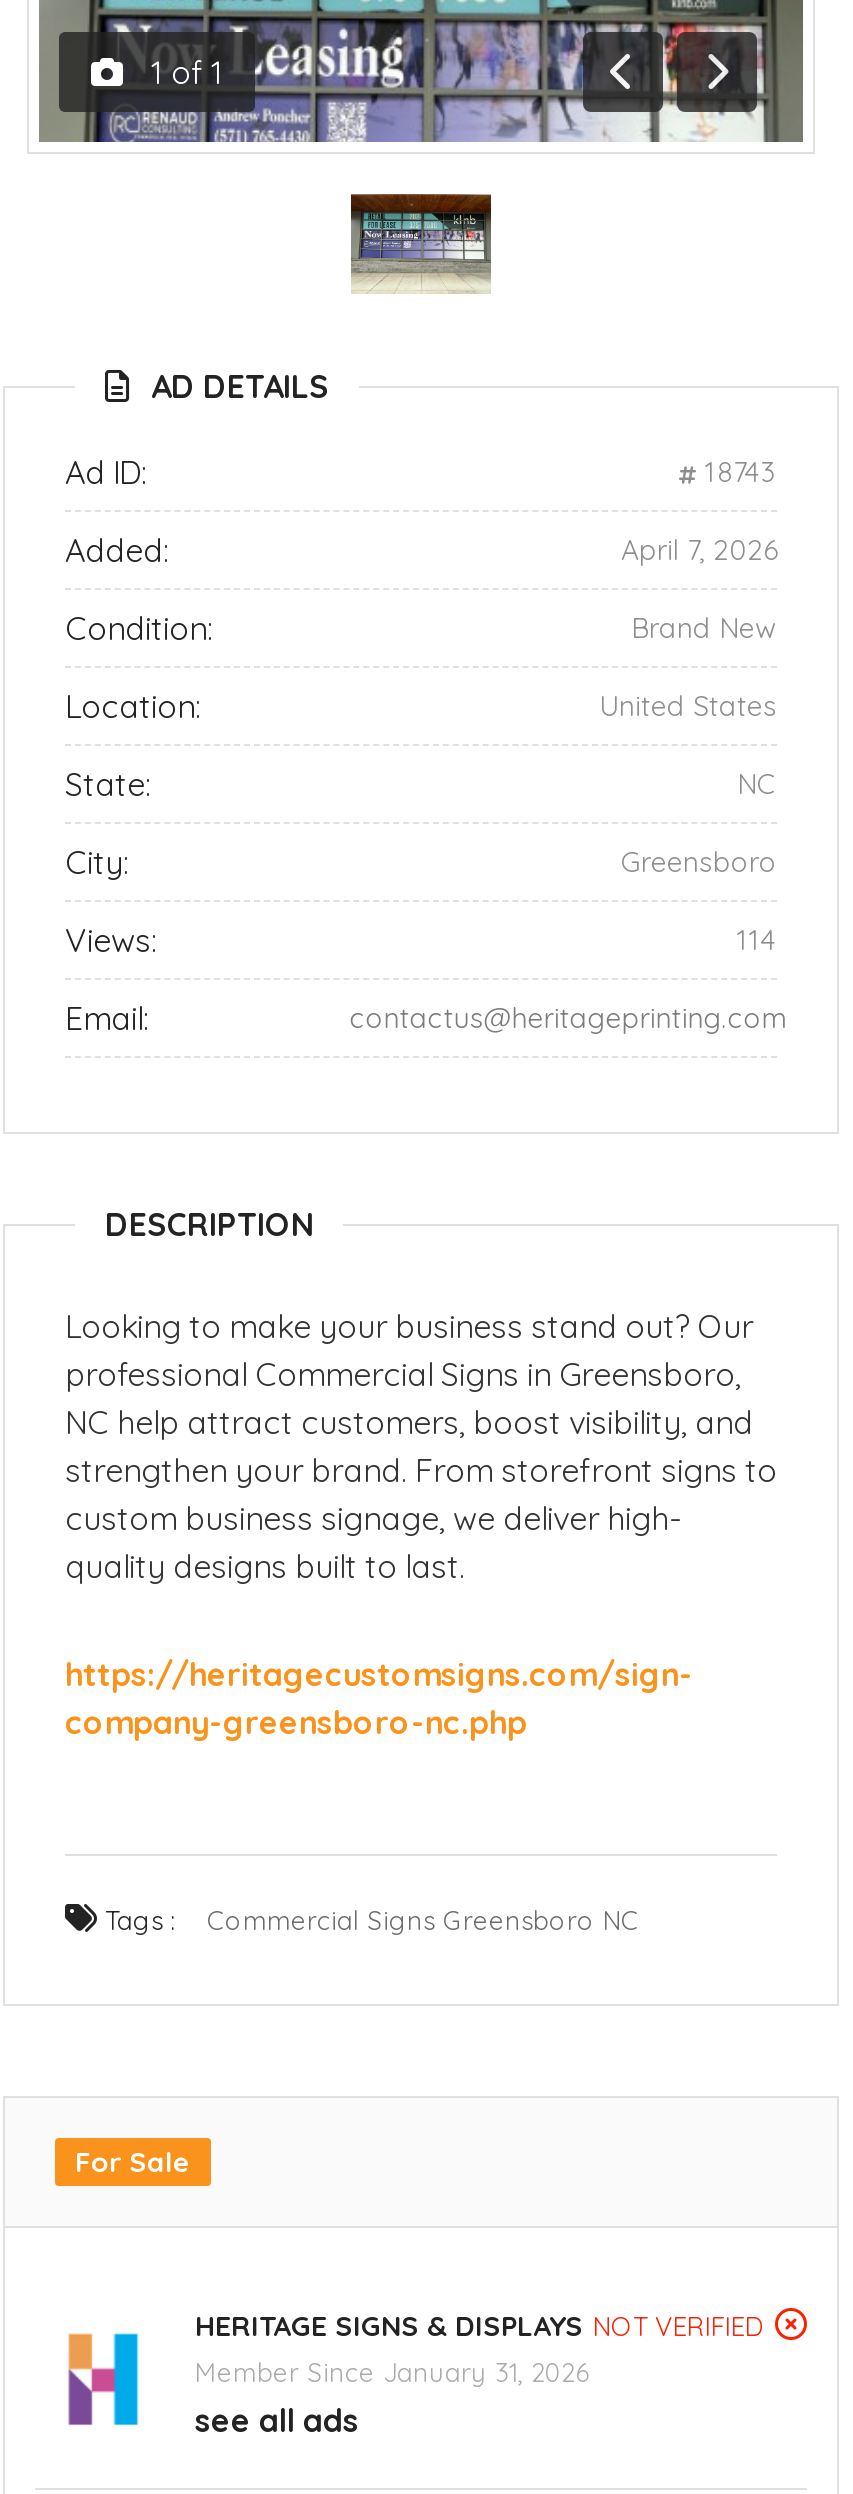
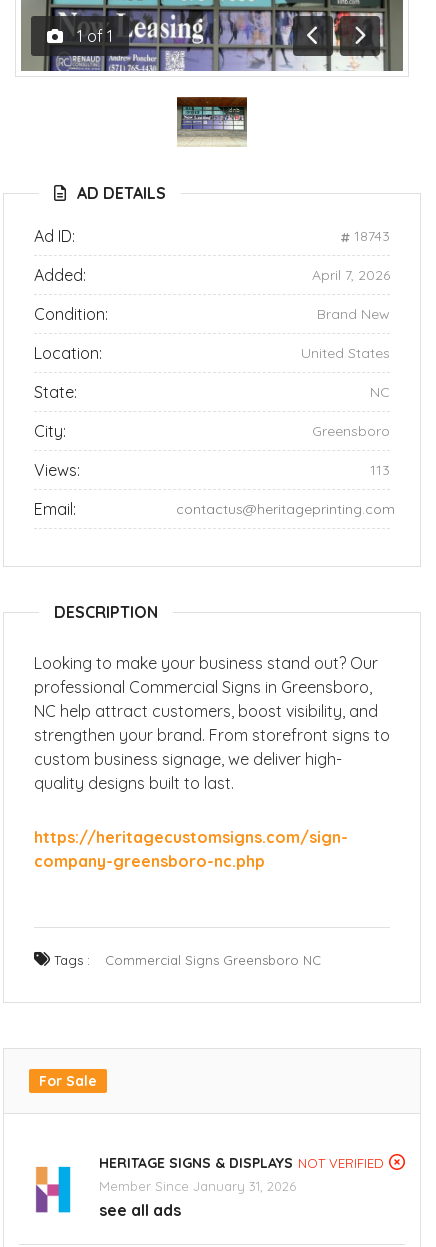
[737,922,777,958] 114 -> [370,461,390,479] 113

